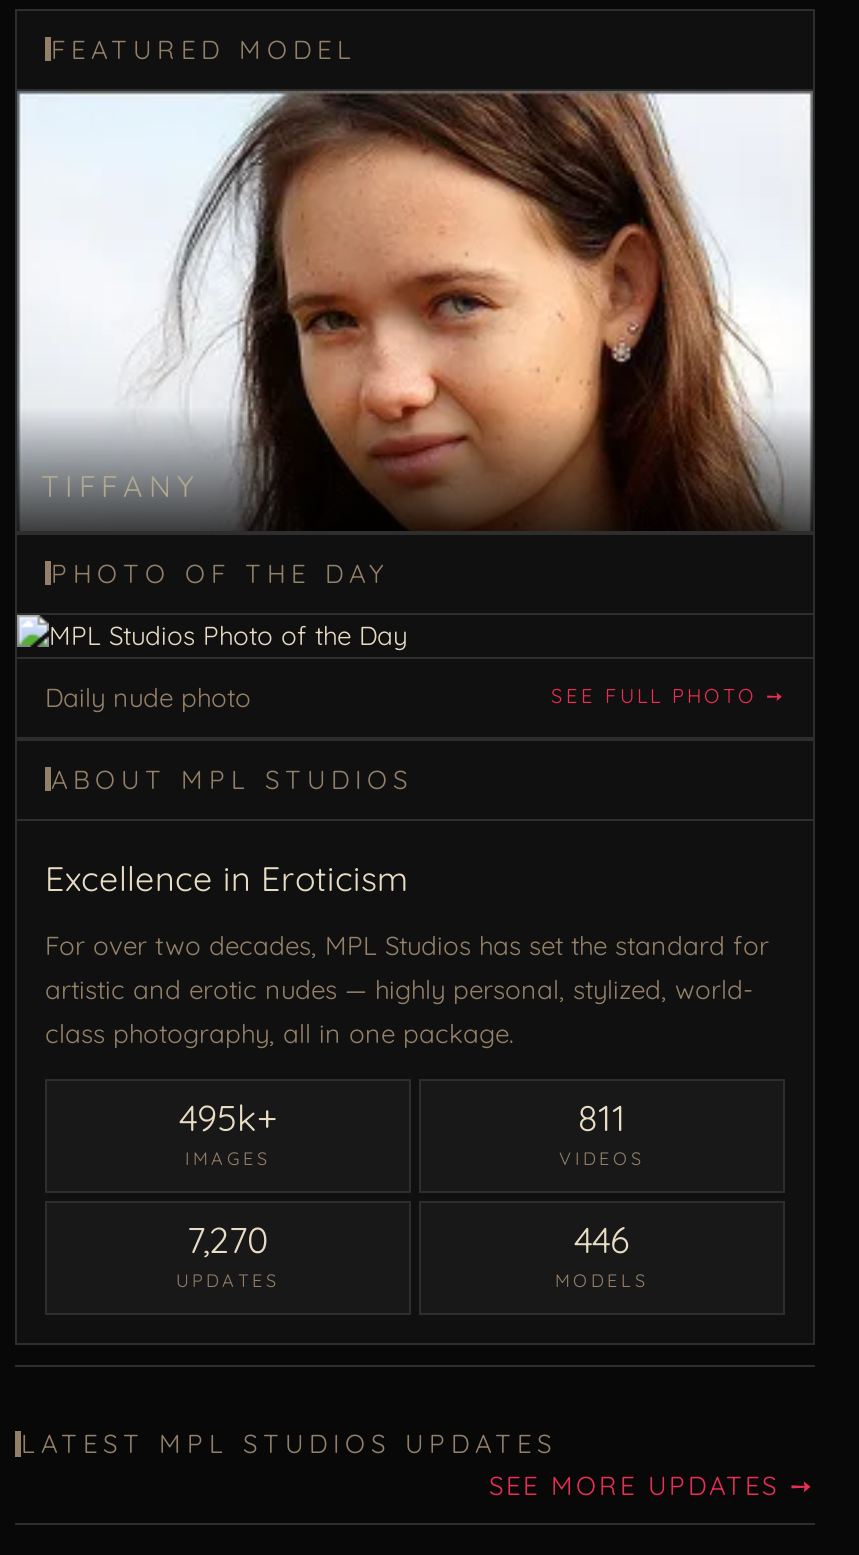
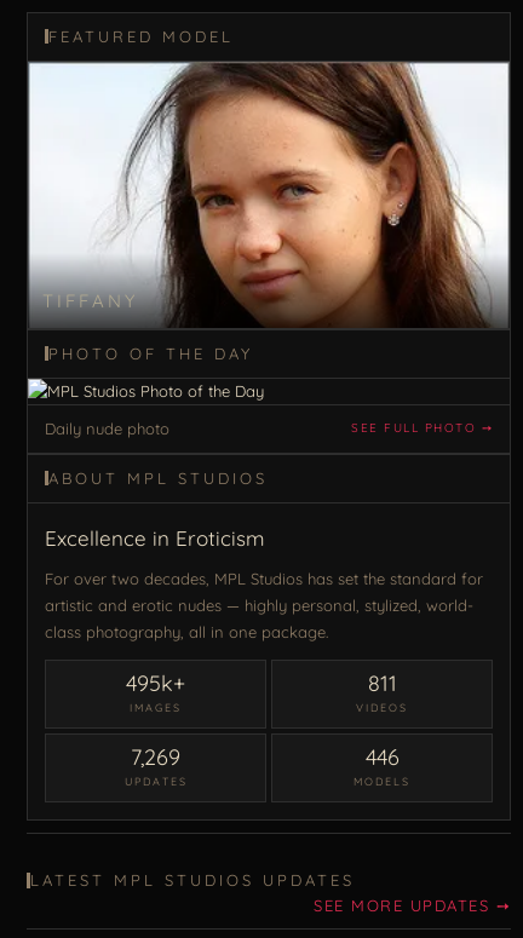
[187,1217,269,1263] 7,270 -> [131,743,180,771] 7,269

